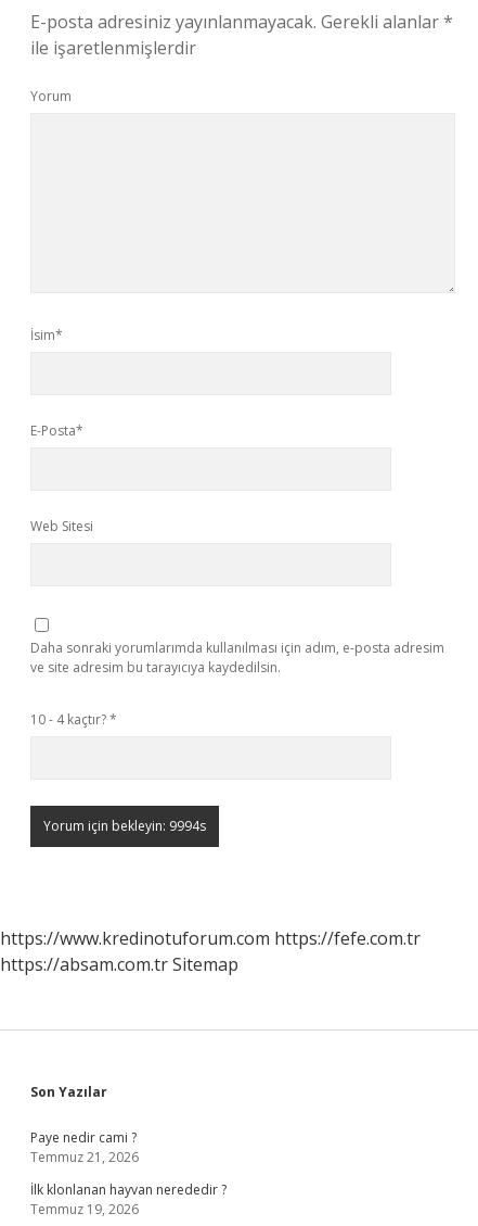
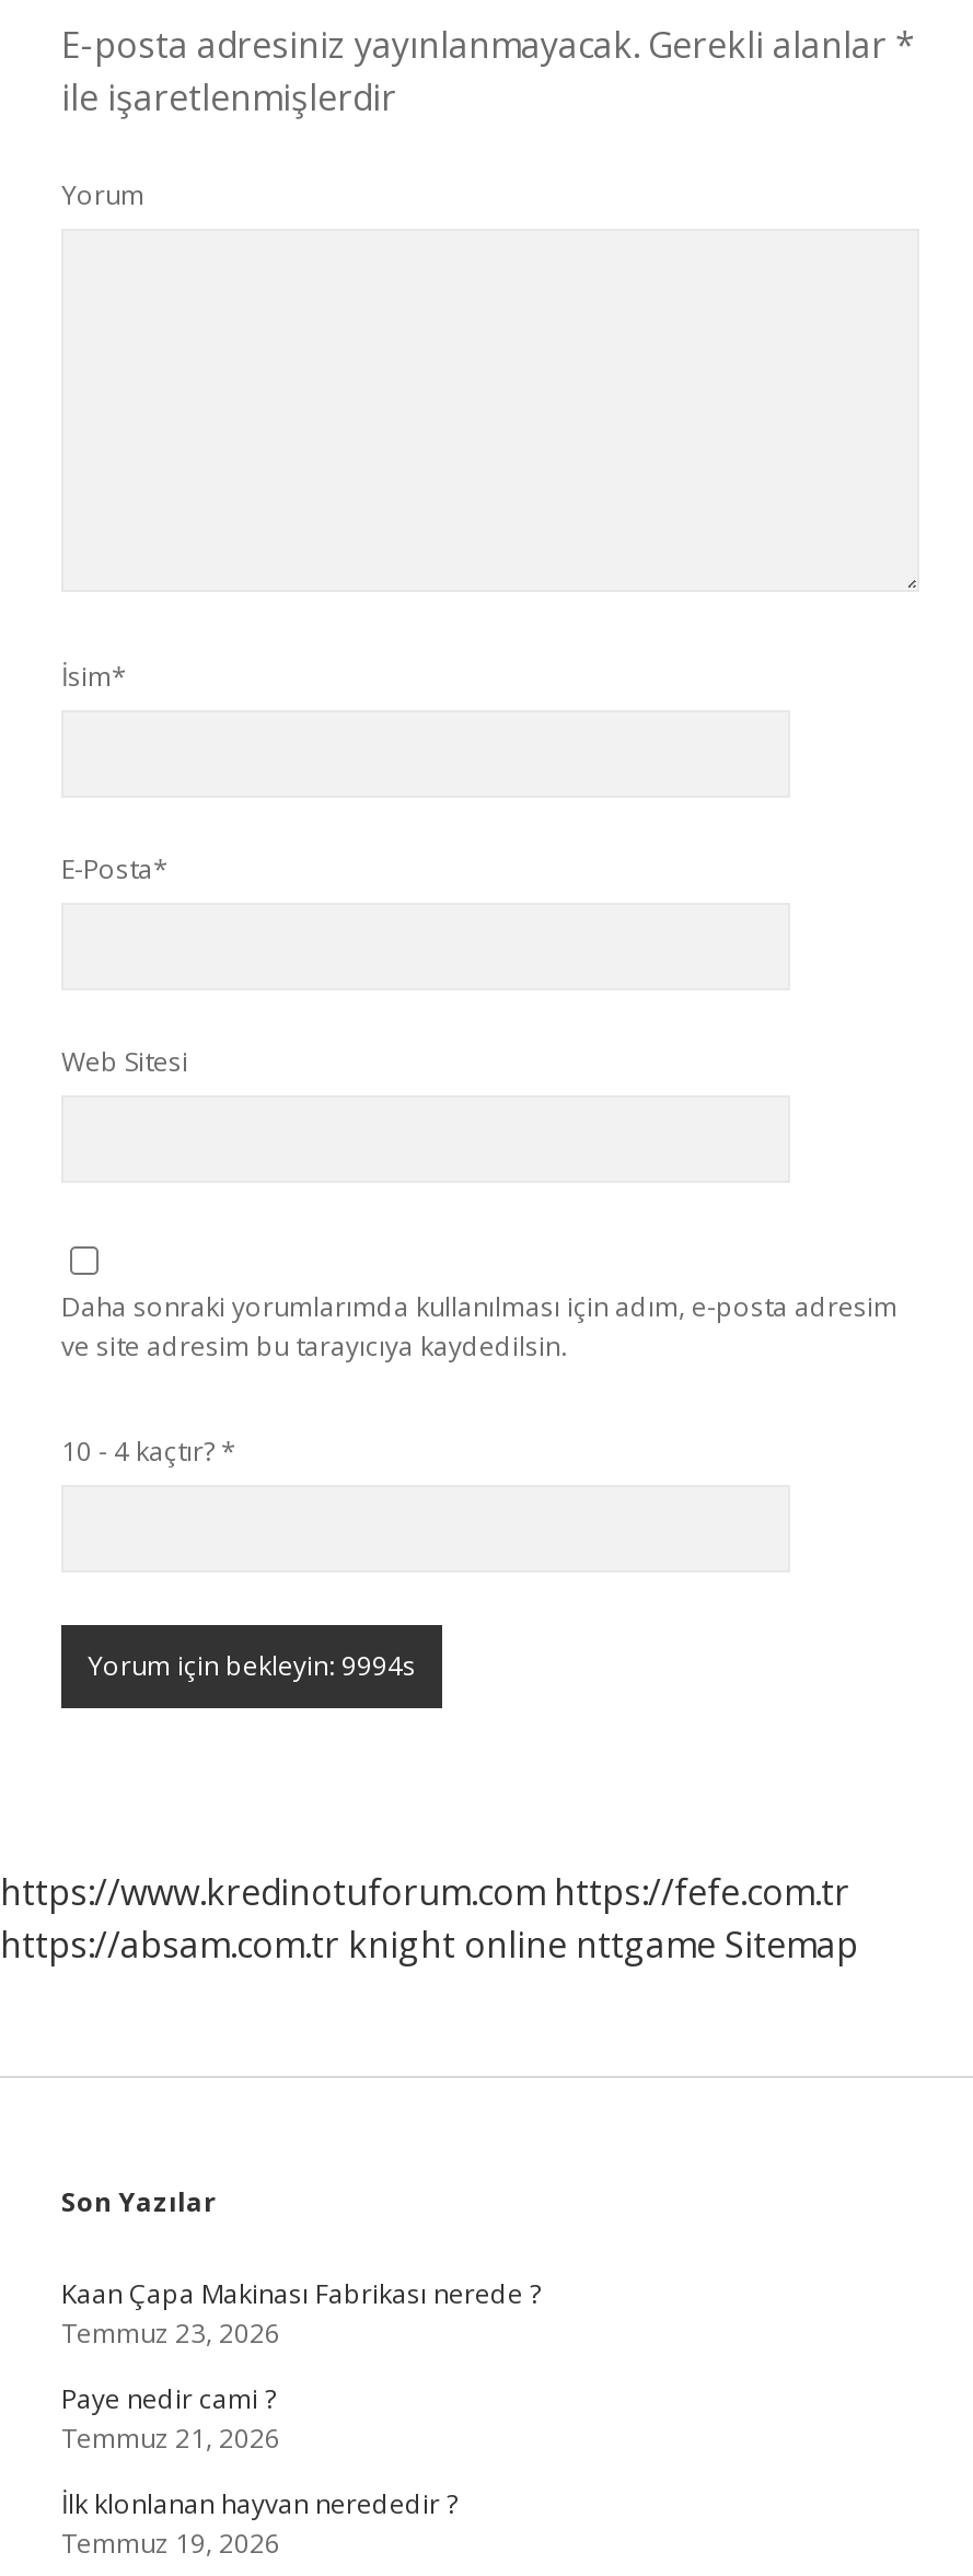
[0,952,238,976] https://absam.com.tr Sitemap -> [0,1921,858,1969] https://absam.com.tr knight online nttgame Sitemap
none -> [61,2275,541,2352] Kaan Çapa Makinası Fabrikası nerede ? | Temmuz 23, 2026

